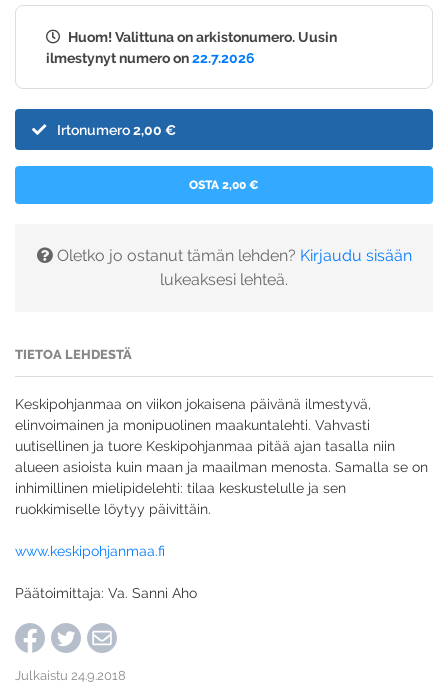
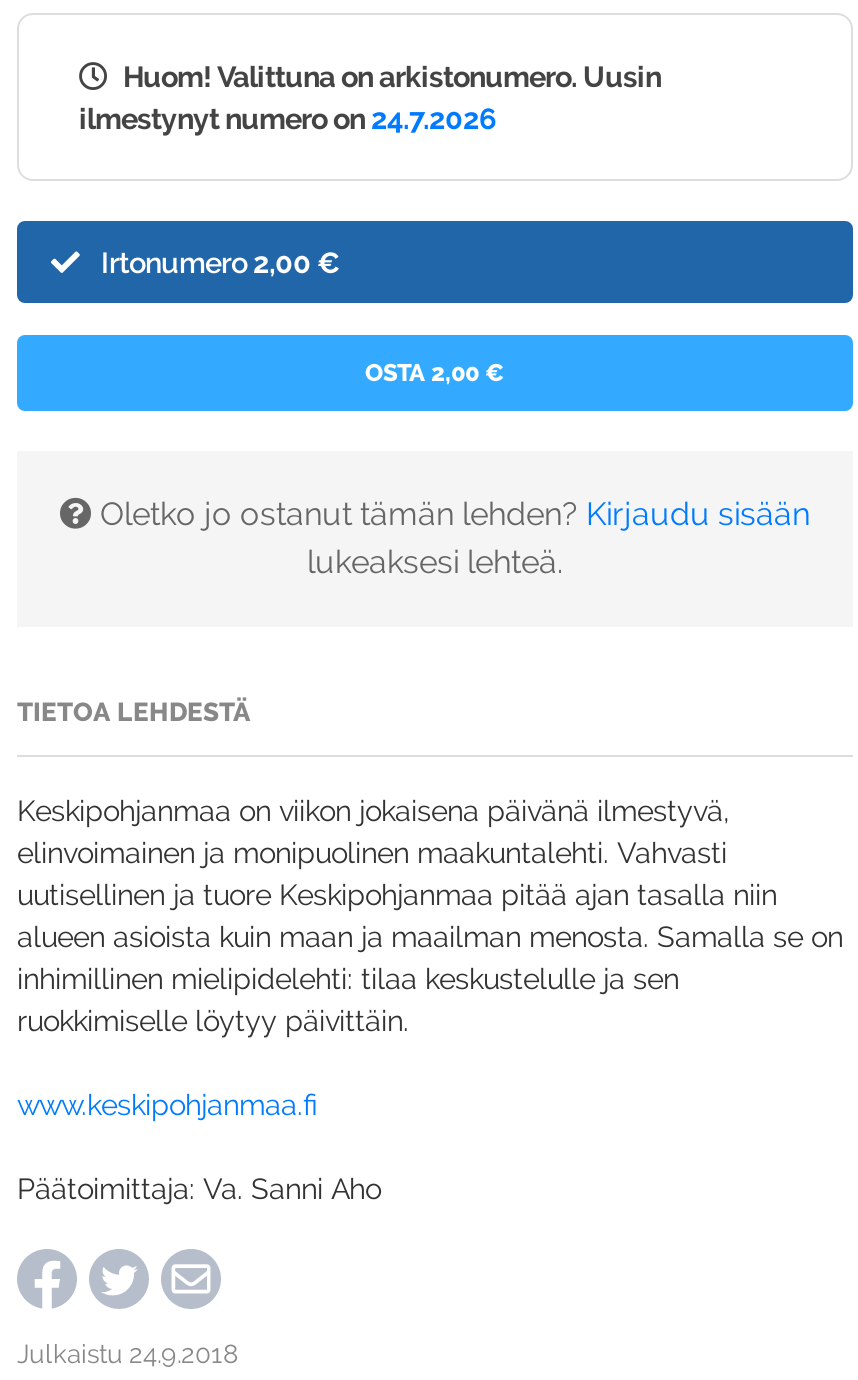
[46,49,255,66] ilmestynyt numero on 22.7.2026 -> [79,101,497,135] ilmestynyt numero on 24.7.2026

